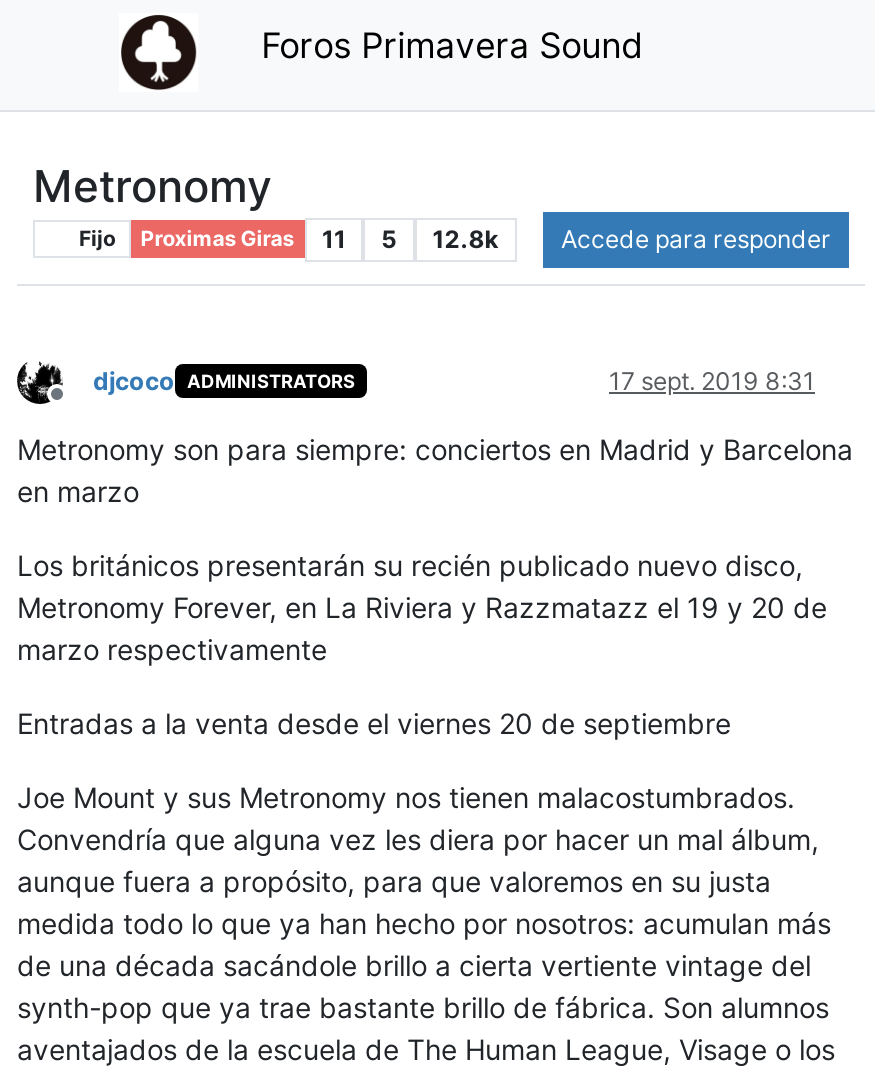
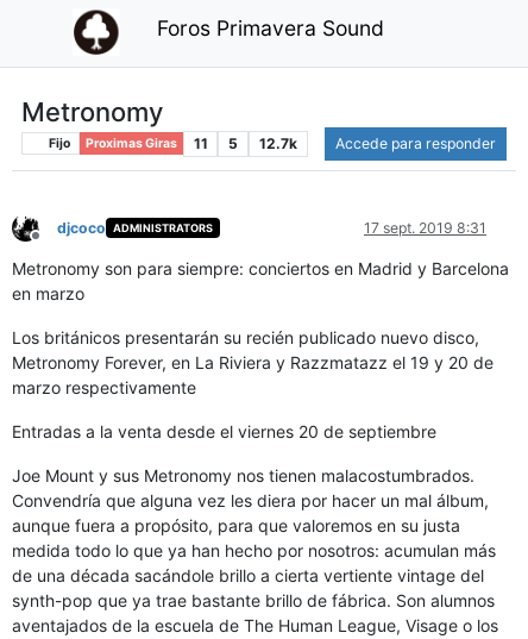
[75,224,498,254] Fijo Proximas Giras 11 5 12.8k -> [46,134,297,152] Fijo Proximas Giras 11 5 12.7k

